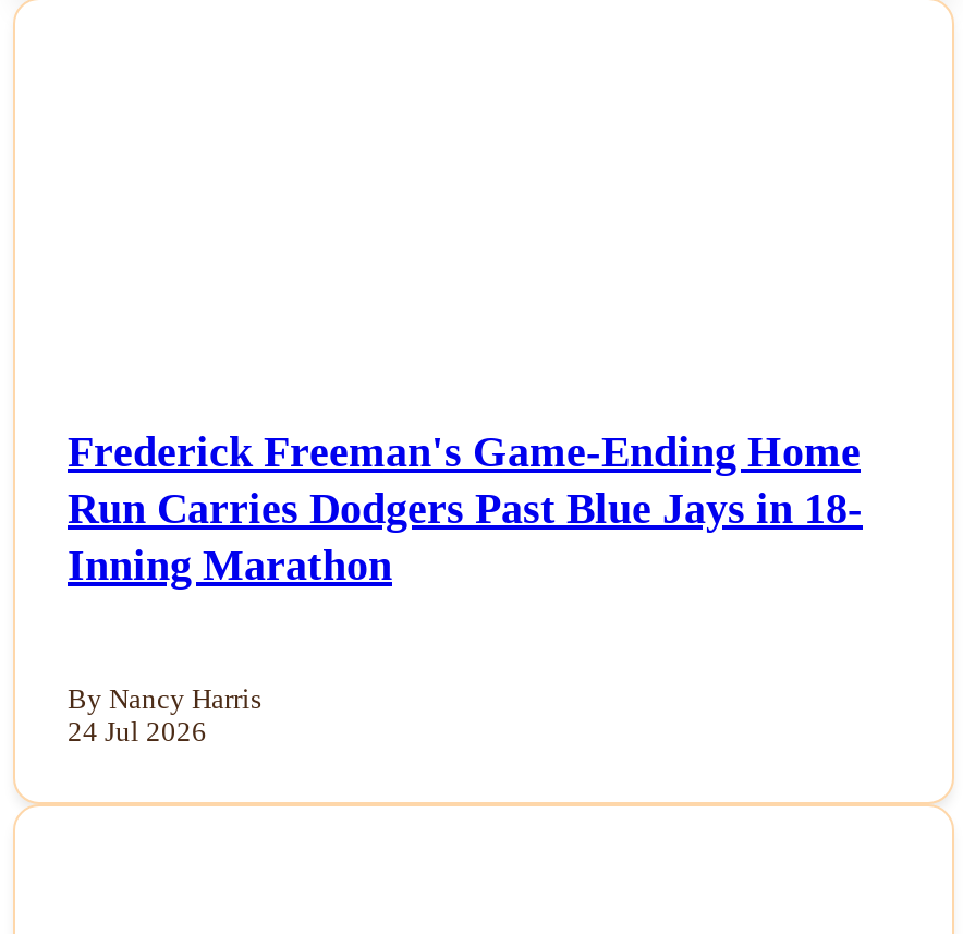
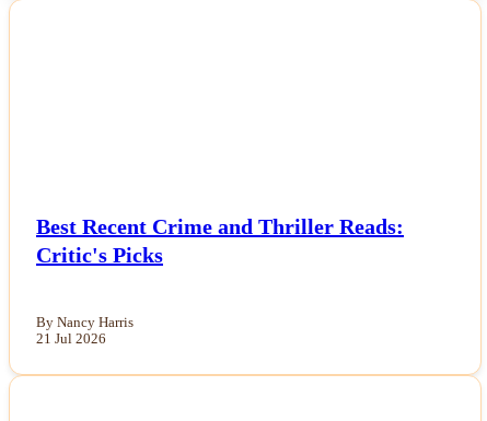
[68,427,863,588] Frederick Freeman's Game-Ending Home | Run Carries Dodgers Past Blue Jays in 18- | Inning Marathon -> [36,214,404,267] Best Recent Crime and Thriller Reads: | Critic's Picks
[68,718,207,748] 24 Jul 2026 -> [36,332,106,347] 21 Jul 2026

